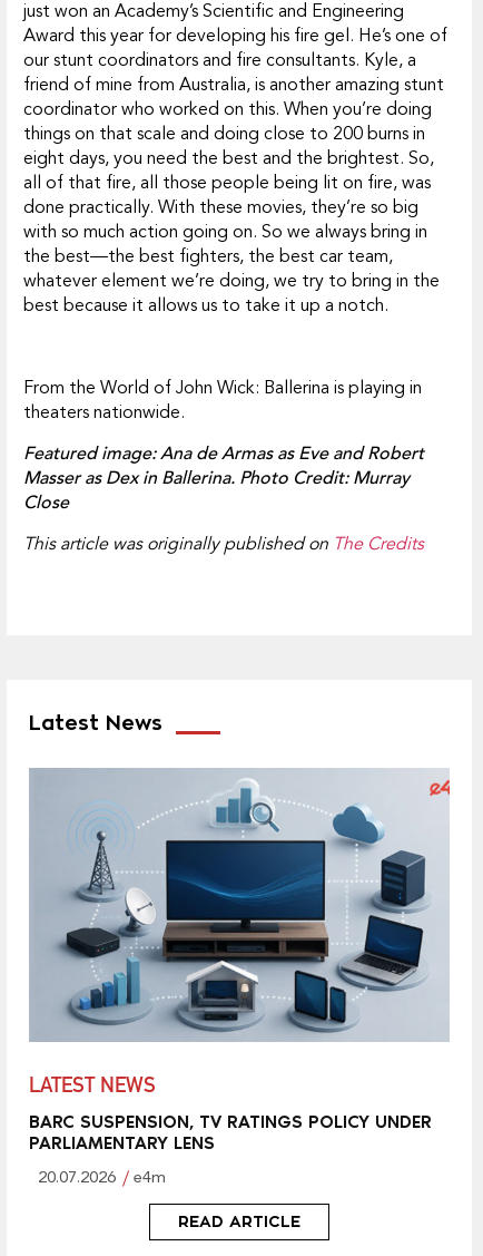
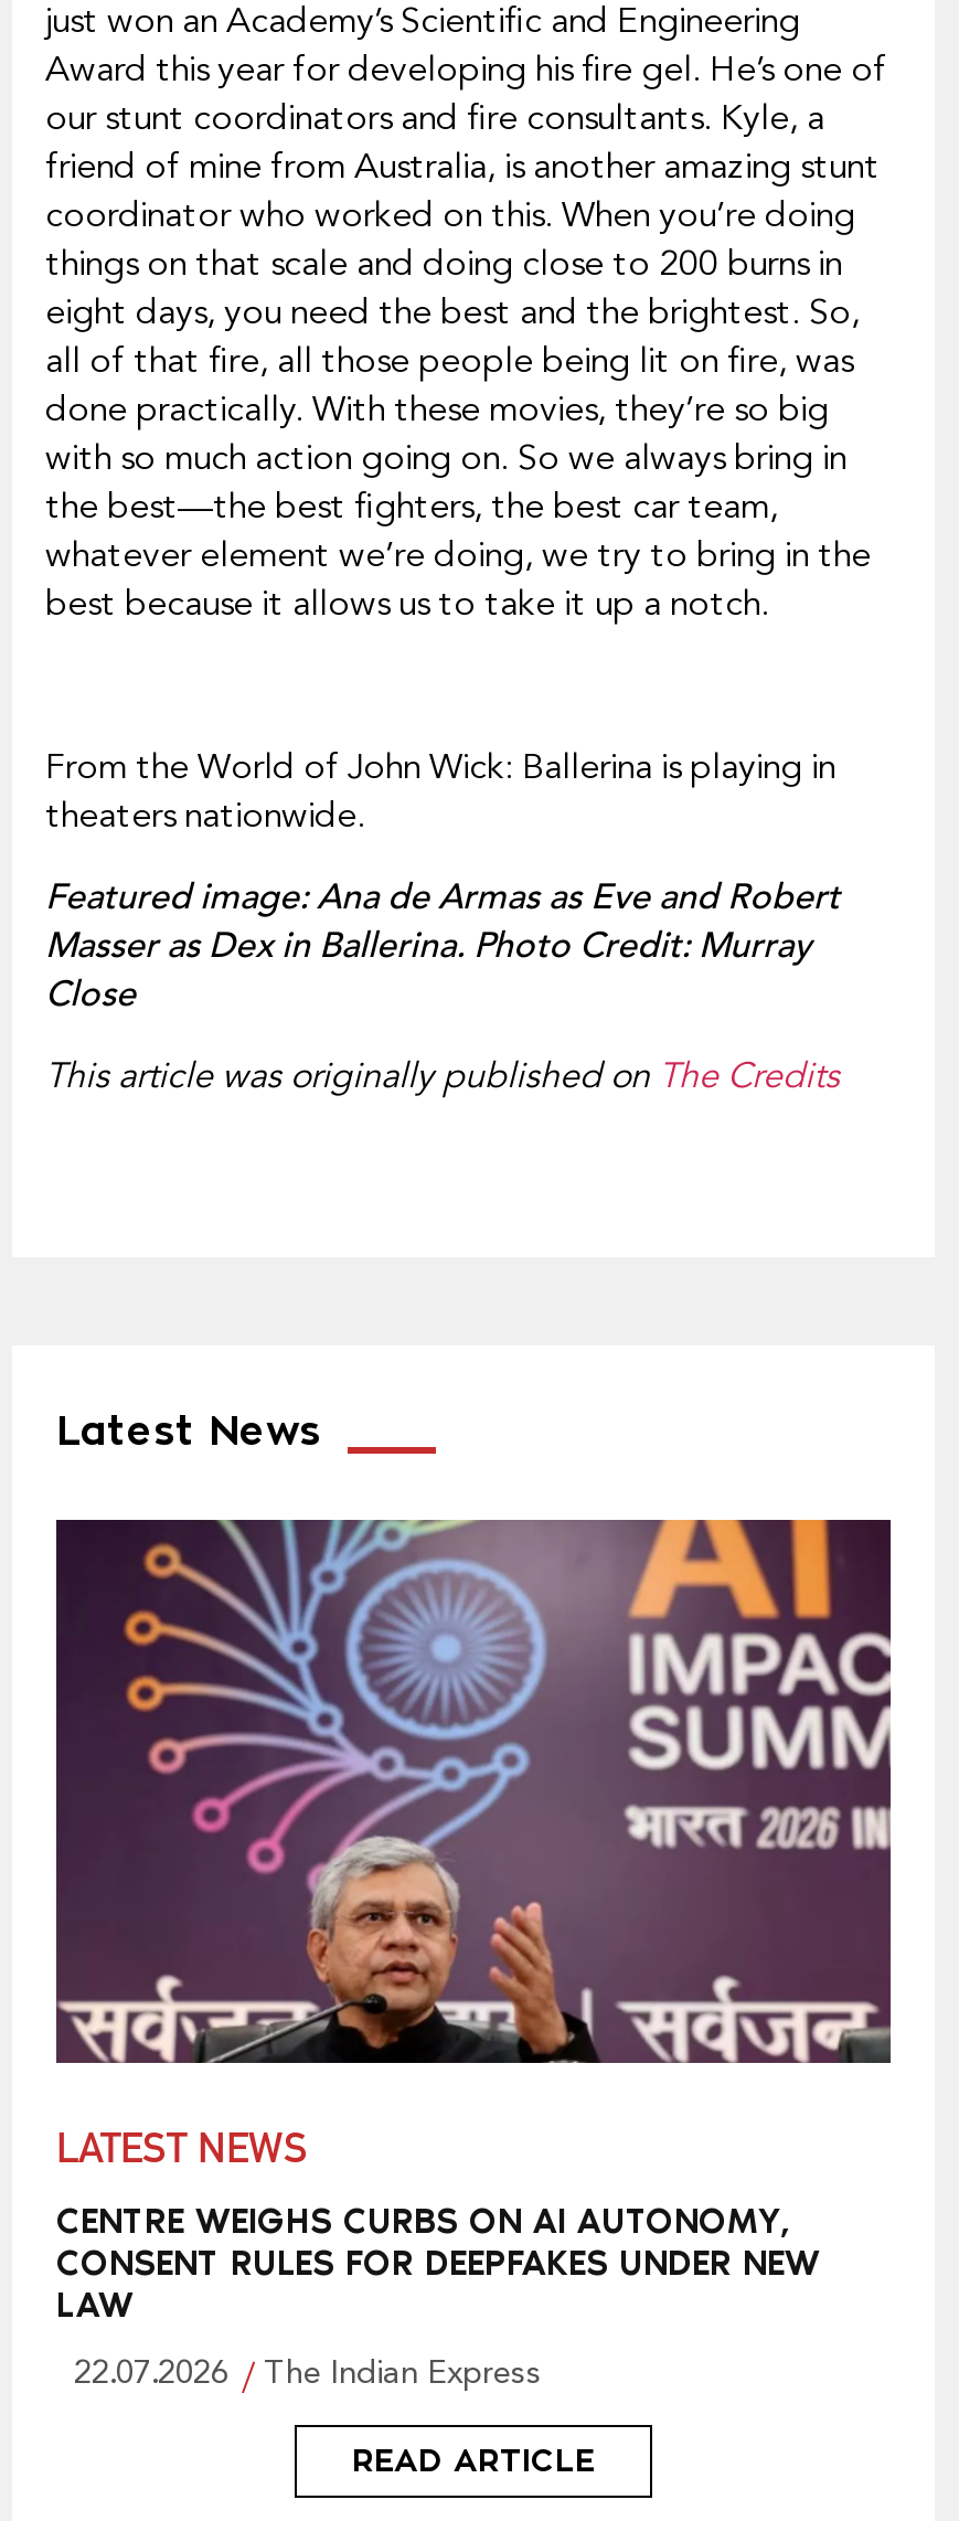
[30,767,451,1042] [image] -> [56,1517,893,2064] [image]
[29,1111,432,1153] BARC SUSPENSION, TV RATINGS POLICY UNDER | PARLIAMENTARY LENS -> [56,2200,820,2326] CENTRE WEIGHS CURBS ON AI AUTONOMY, | CONSENT RULES FOR DEEPFAKES UNDER NEW | LAW
[38,1170,166,1186] 20.07.2026 | e4m -> [74,2359,542,2392] 22.07.2026 | The Indian Express

